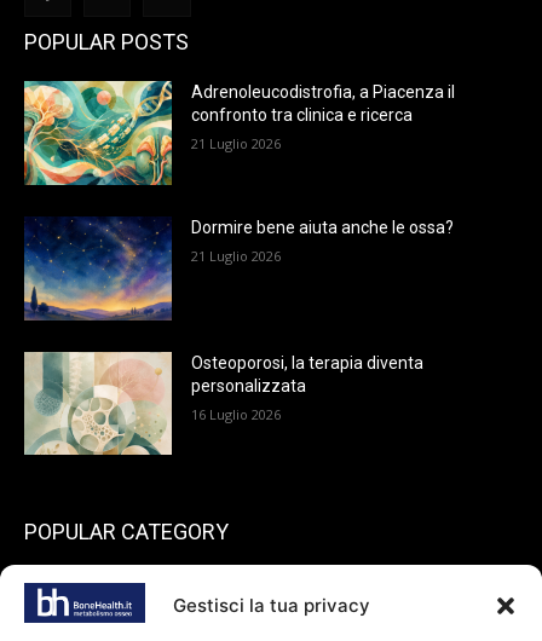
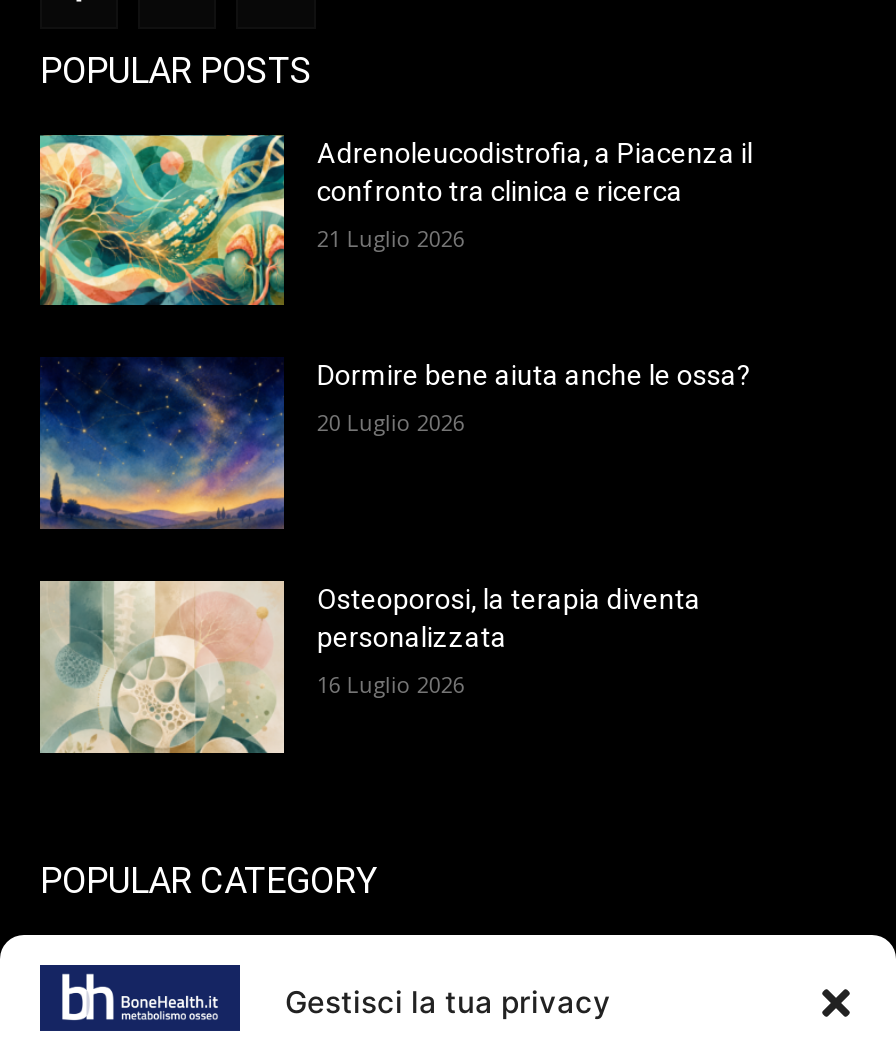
[192,246,281,265] 21 Luglio 2026 -> [317,408,465,438] 20 Luglio 2026

